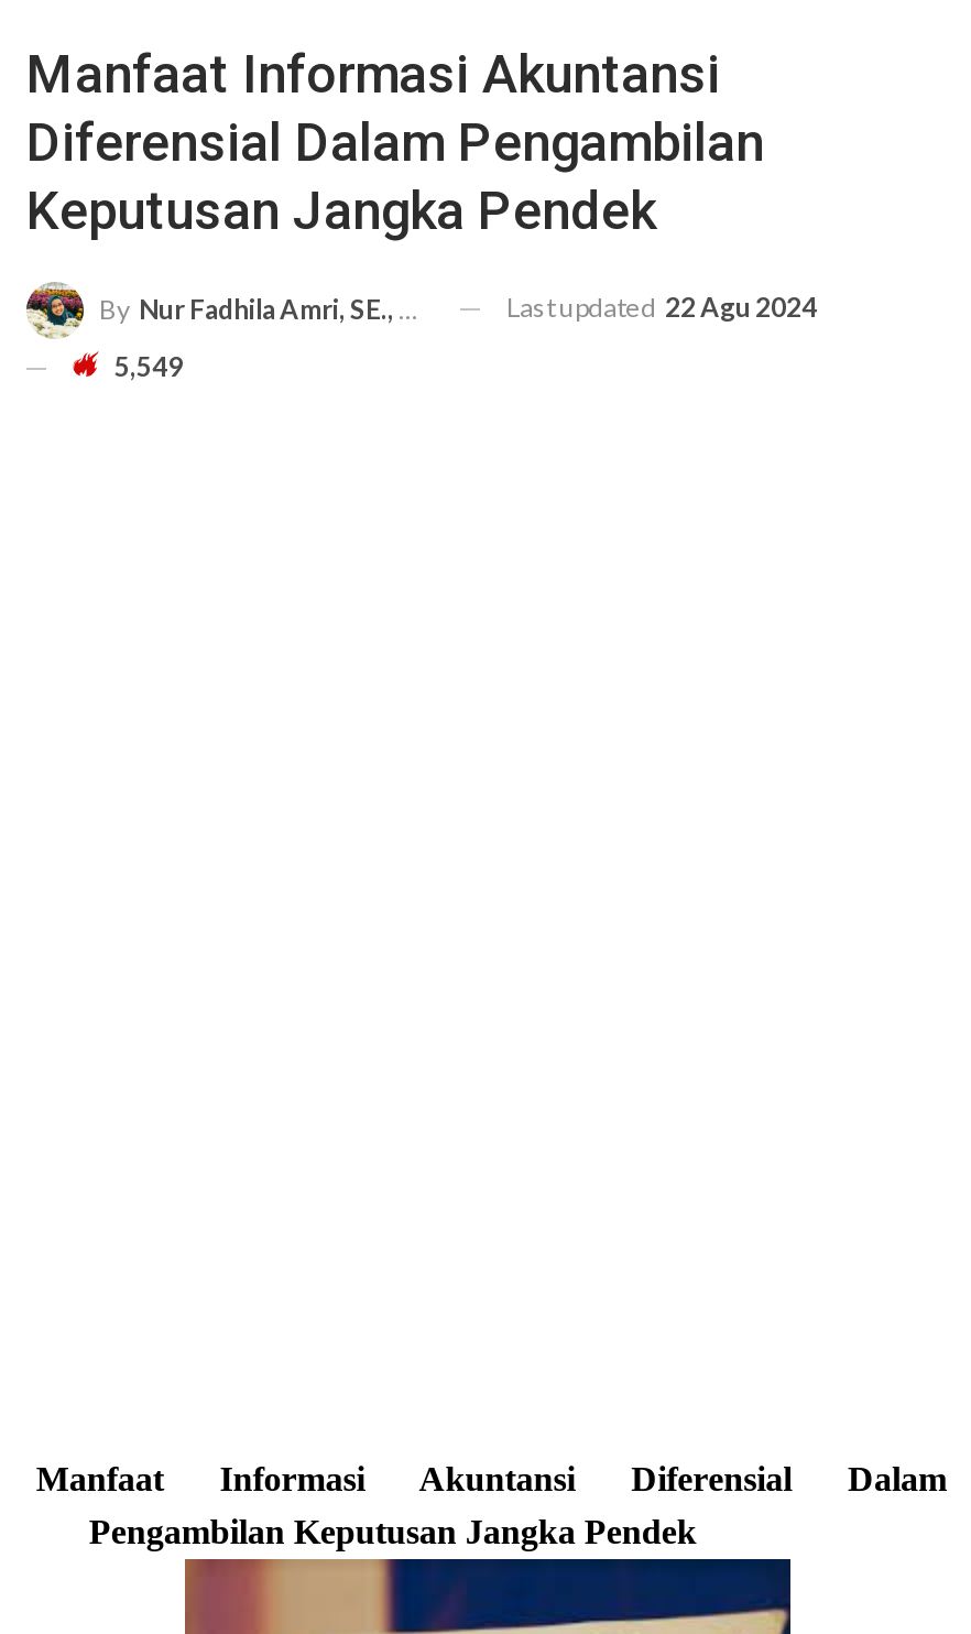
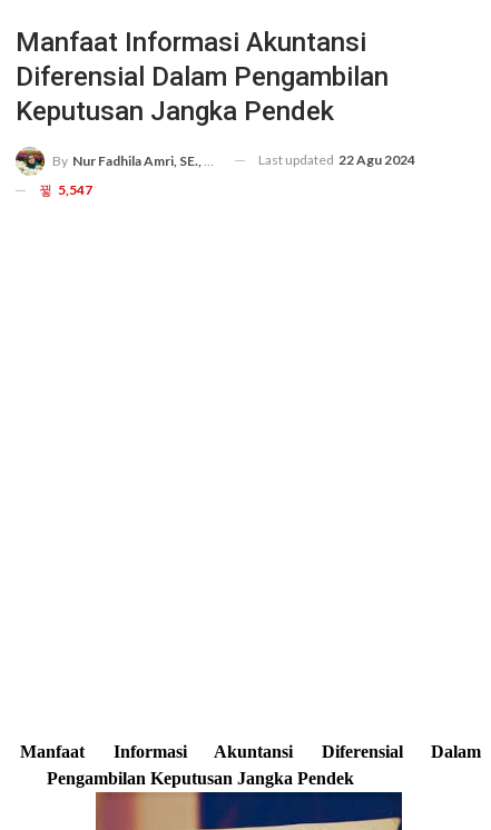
[114,350,183,383] 5,549 -> [56,181,92,198] 5,547

